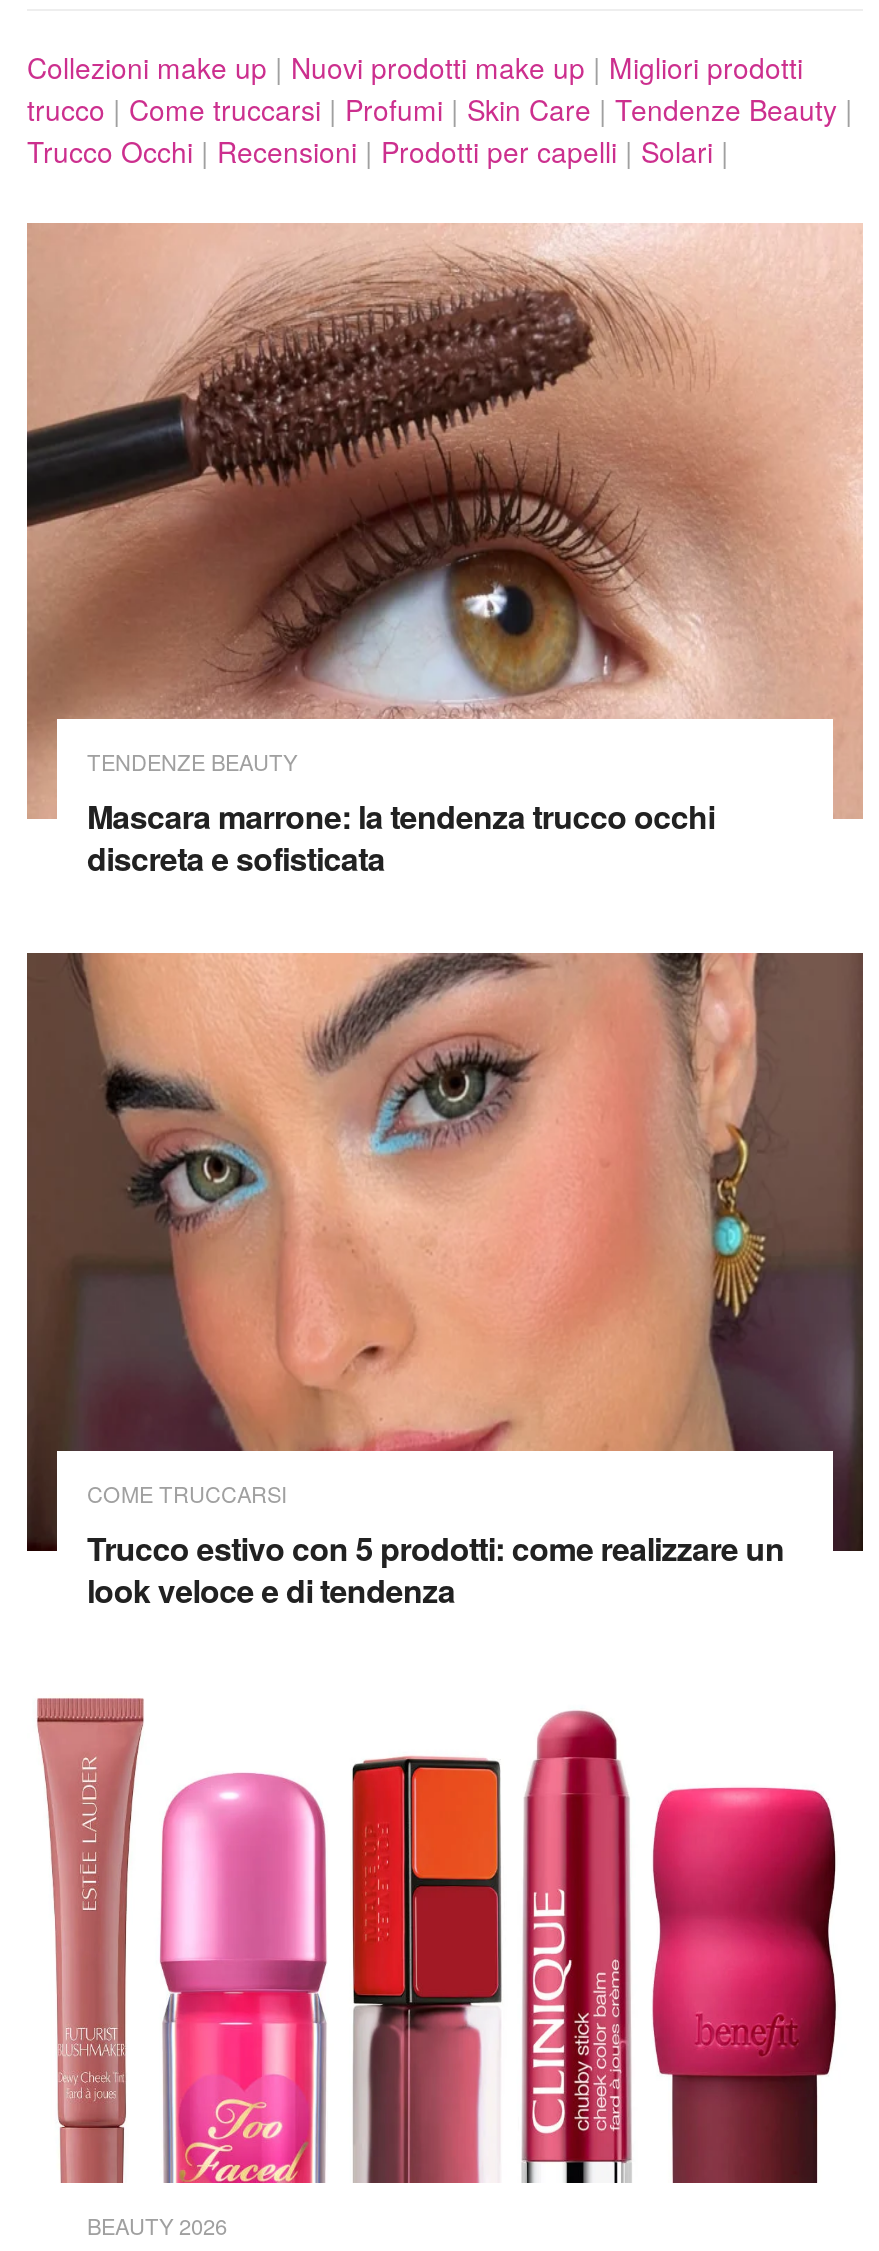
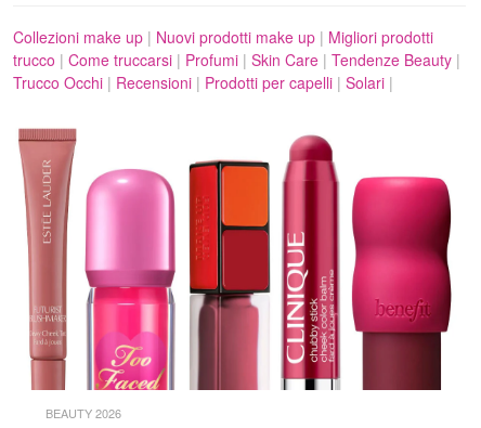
[25,221,865,882] [image] | TENDENZE BEAUTY | Mascara marrone: la tendenza trucco occhi | discreta e sofisticata -> none
[25,951,865,1614] [image] | COME TRUCCARSI | Trucco estivo con 5 prodotti: come realizzare un | look veloce e di tendenza -> none

